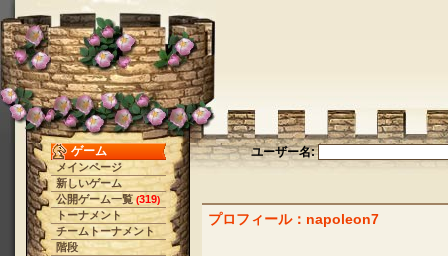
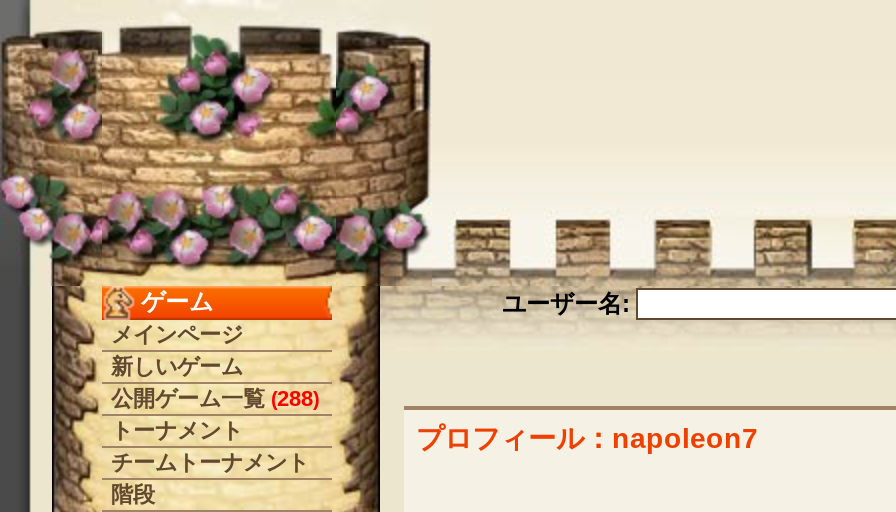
[55,193,159,205] 公開ゲーム一覧 (319) -> [111,386,319,410] 公開ゲーム一覧 (288)

